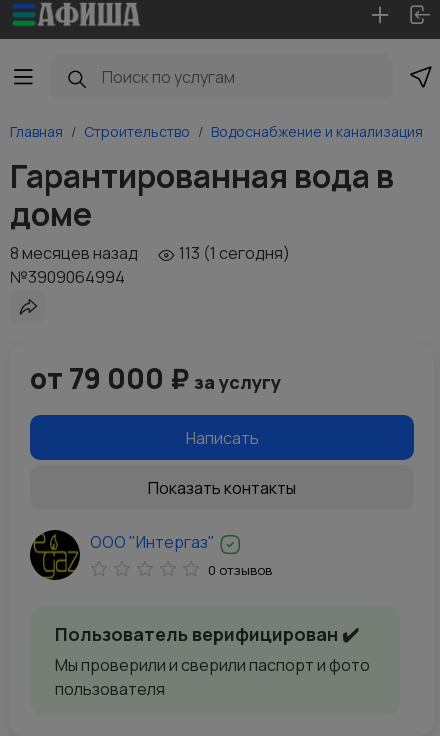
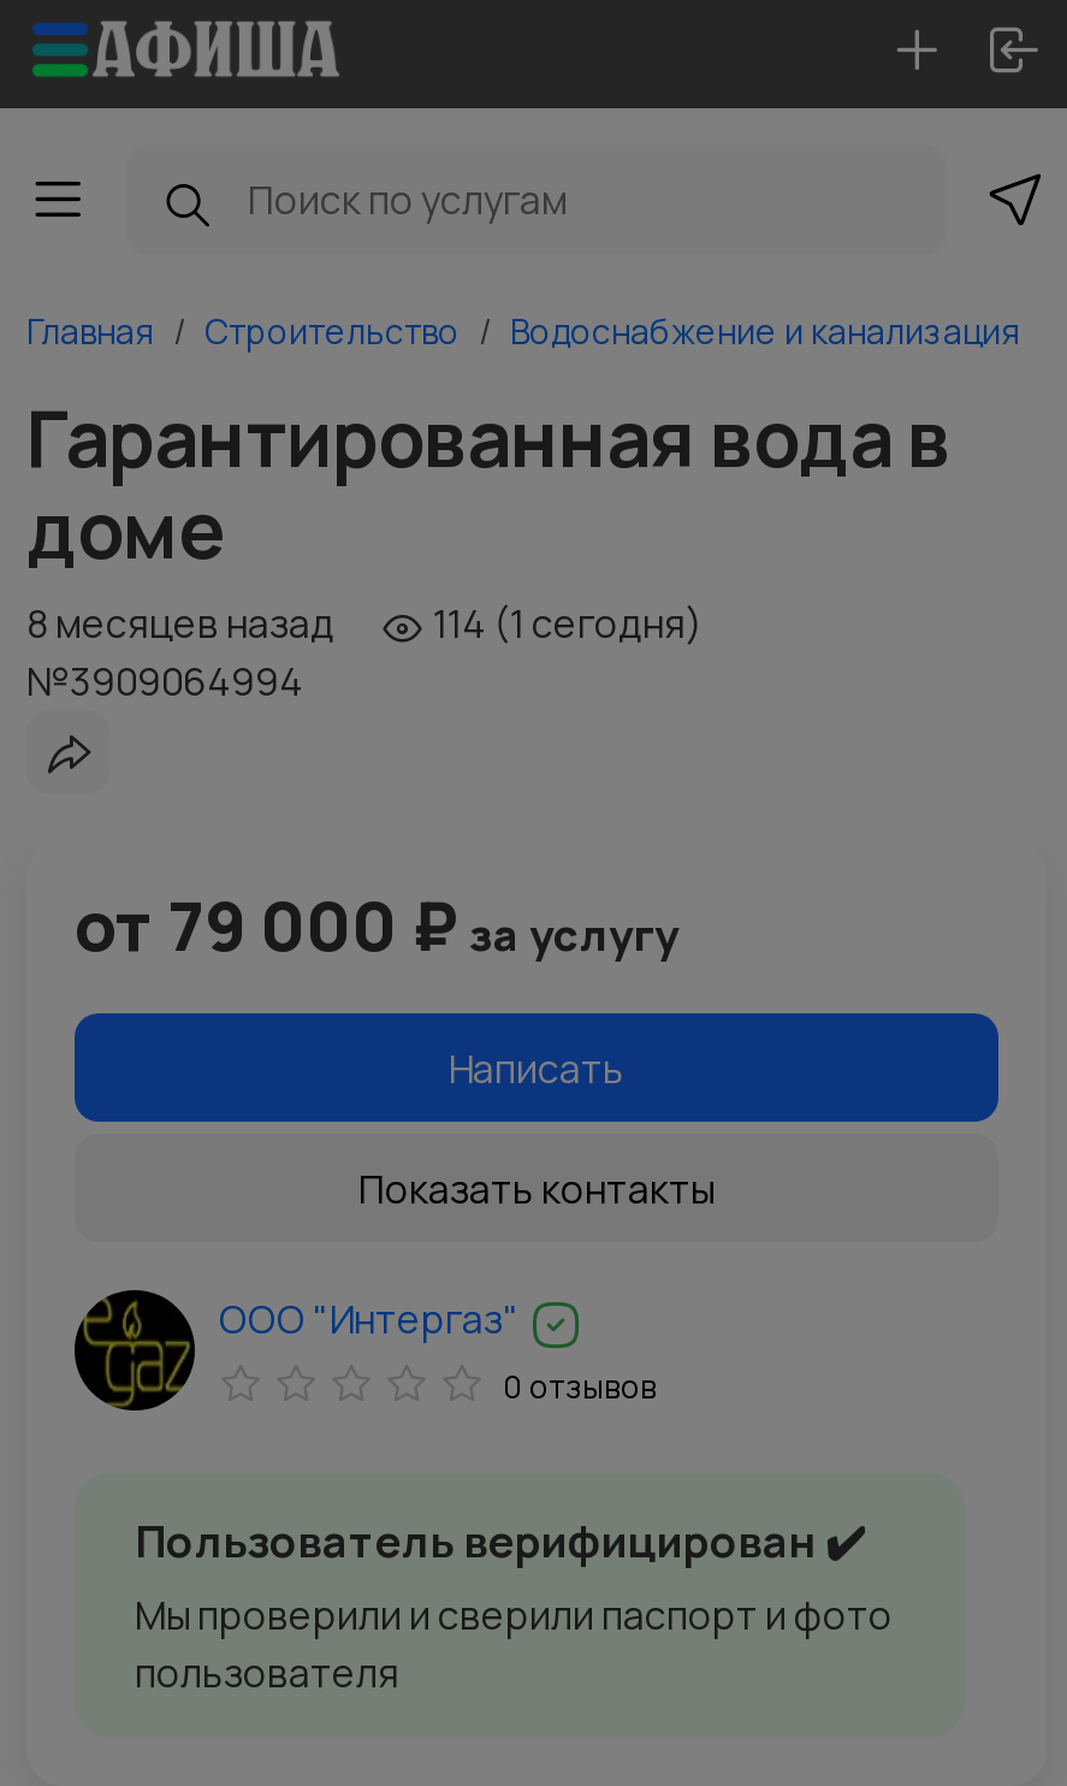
[10,242,290,264] 8 месяцев назад 113 (1 сегодня) -> [26,597,703,650] 8 месяцев назад 114 (1 сегодня)

